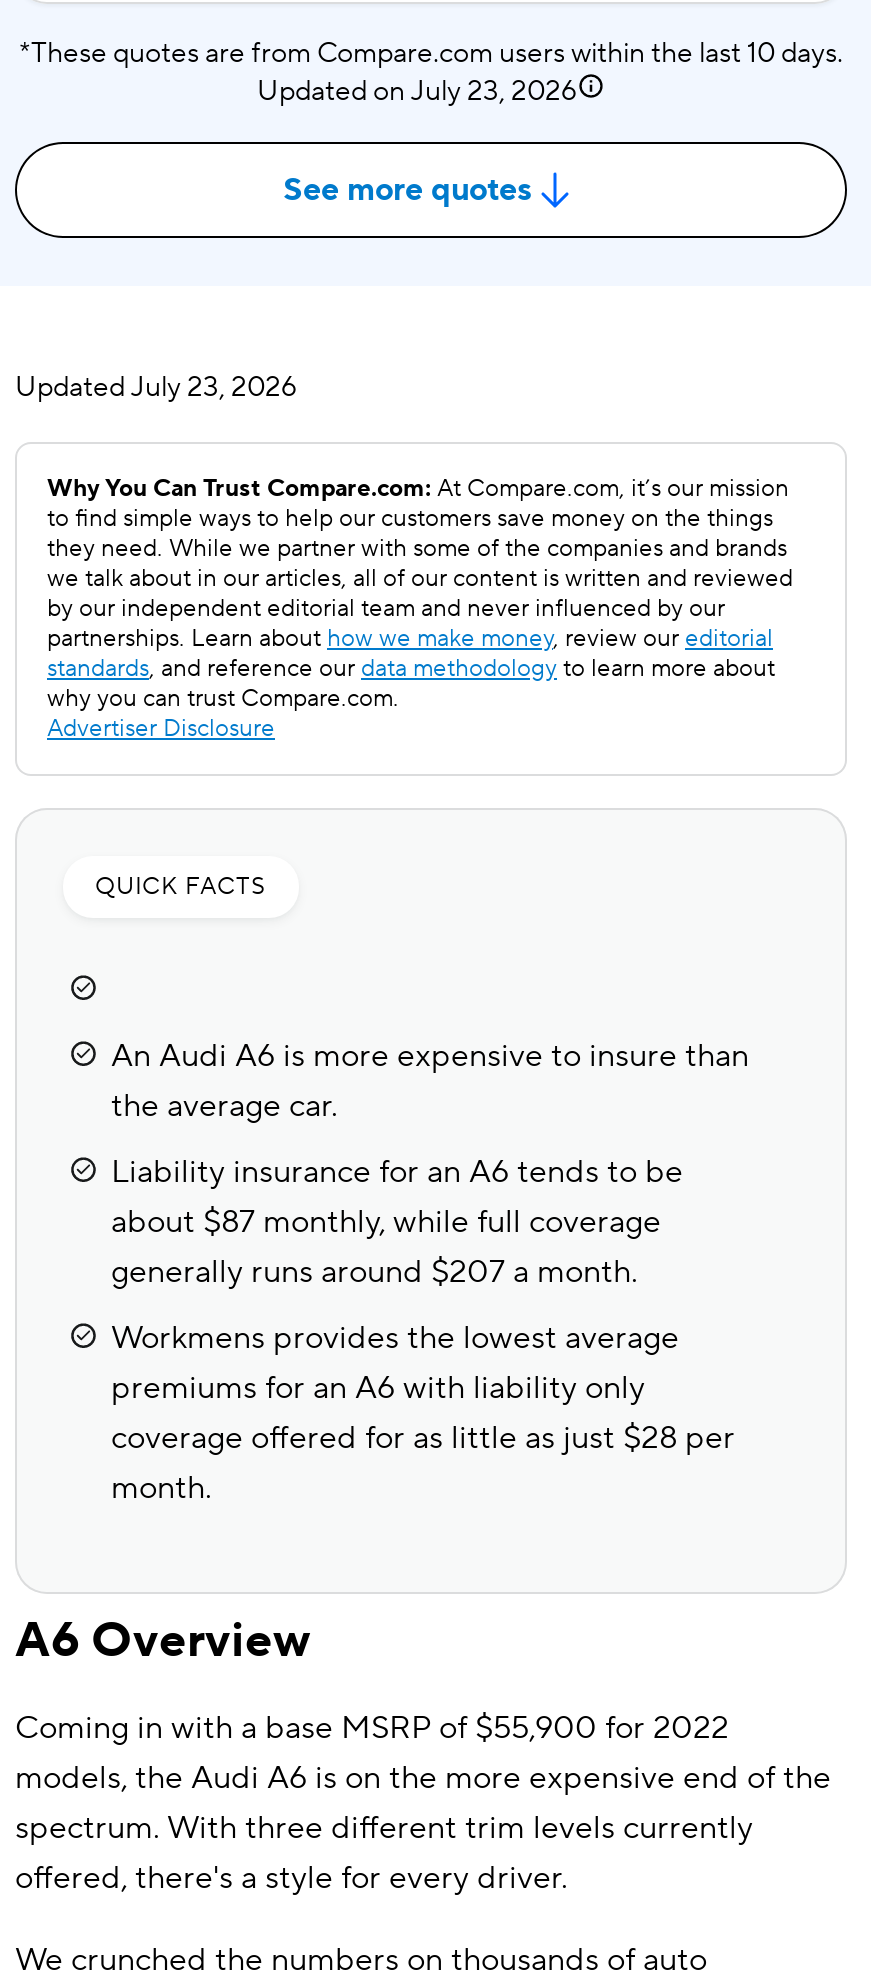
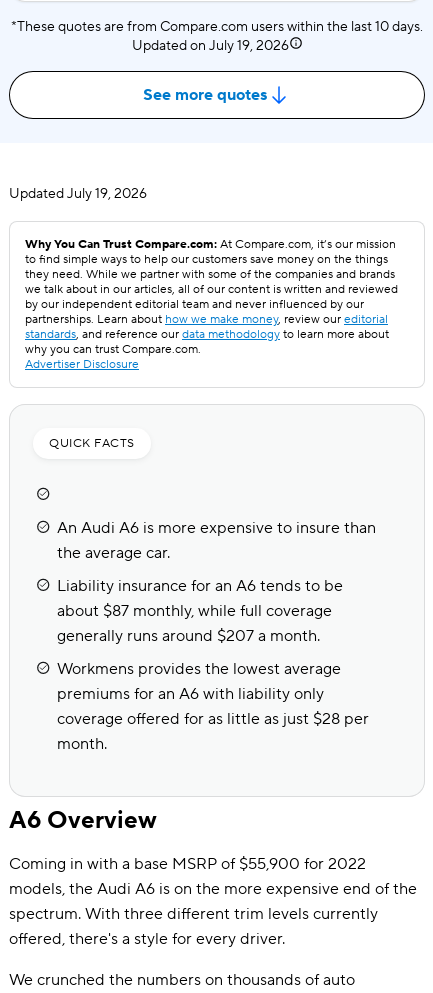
[257,74,577,110] Updated on July 23, 2026 -> [131,37,288,55] Updated on July 19, 2026
[15,370,297,406] Updated July 23, 2026 -> [9,185,147,203] Updated July 19, 2026

